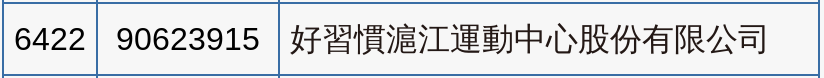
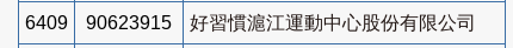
[14,22,770,56] 6422 90623915 好習慣滬江運動中心股份有限公司 -> [25,13,476,33] 6409 90623915 好習慣滬江運動中心股份有限公司

